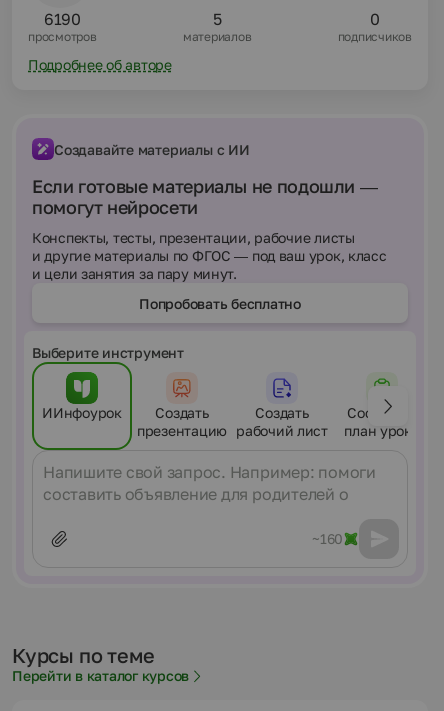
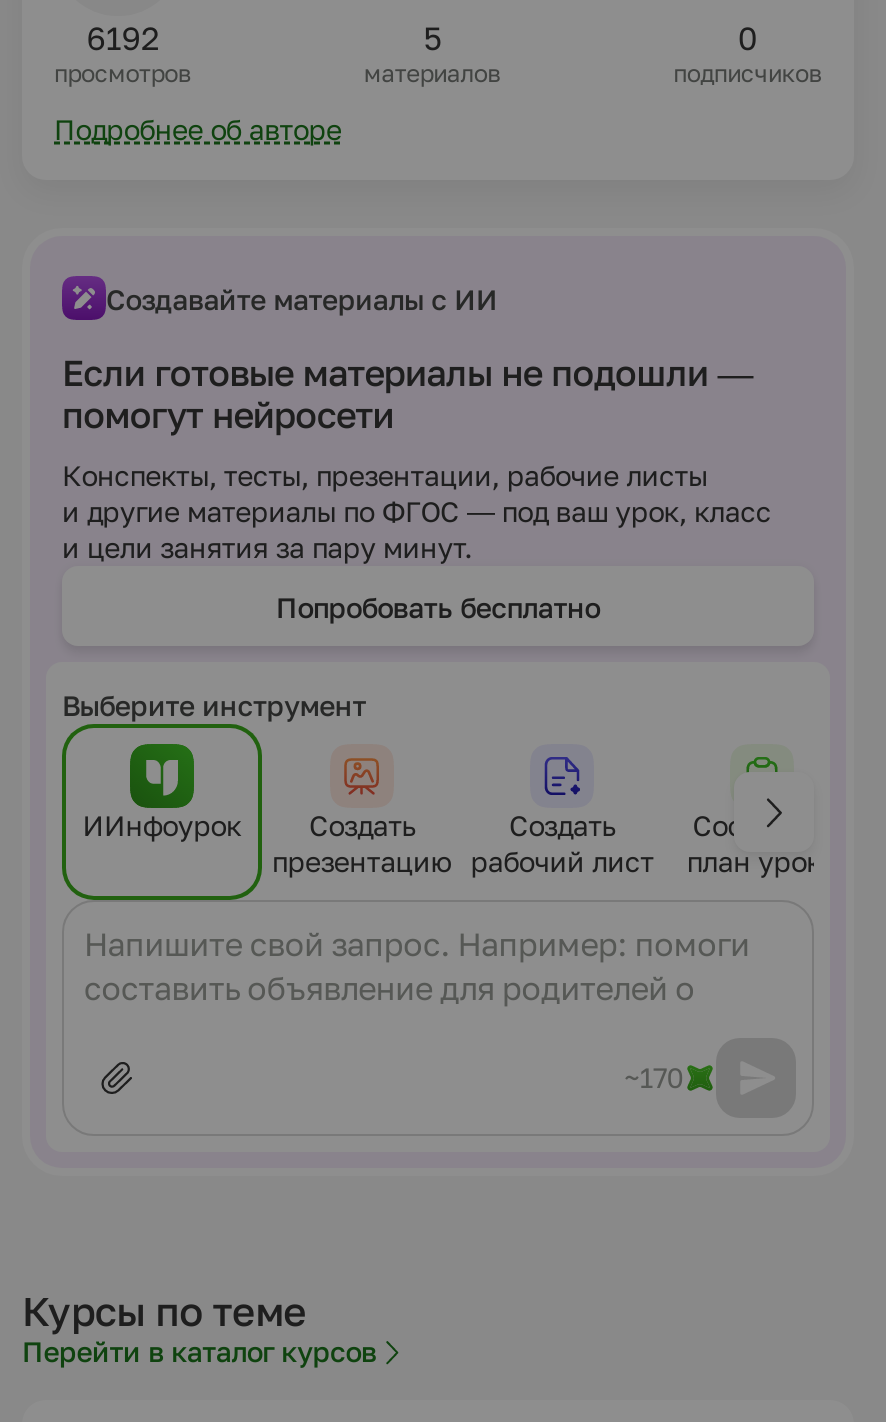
[44,9,81,29] 6190 -> [87,18,159,58] 6192
[312,530,343,547] ~160 -> [624,1060,684,1094] ~170

